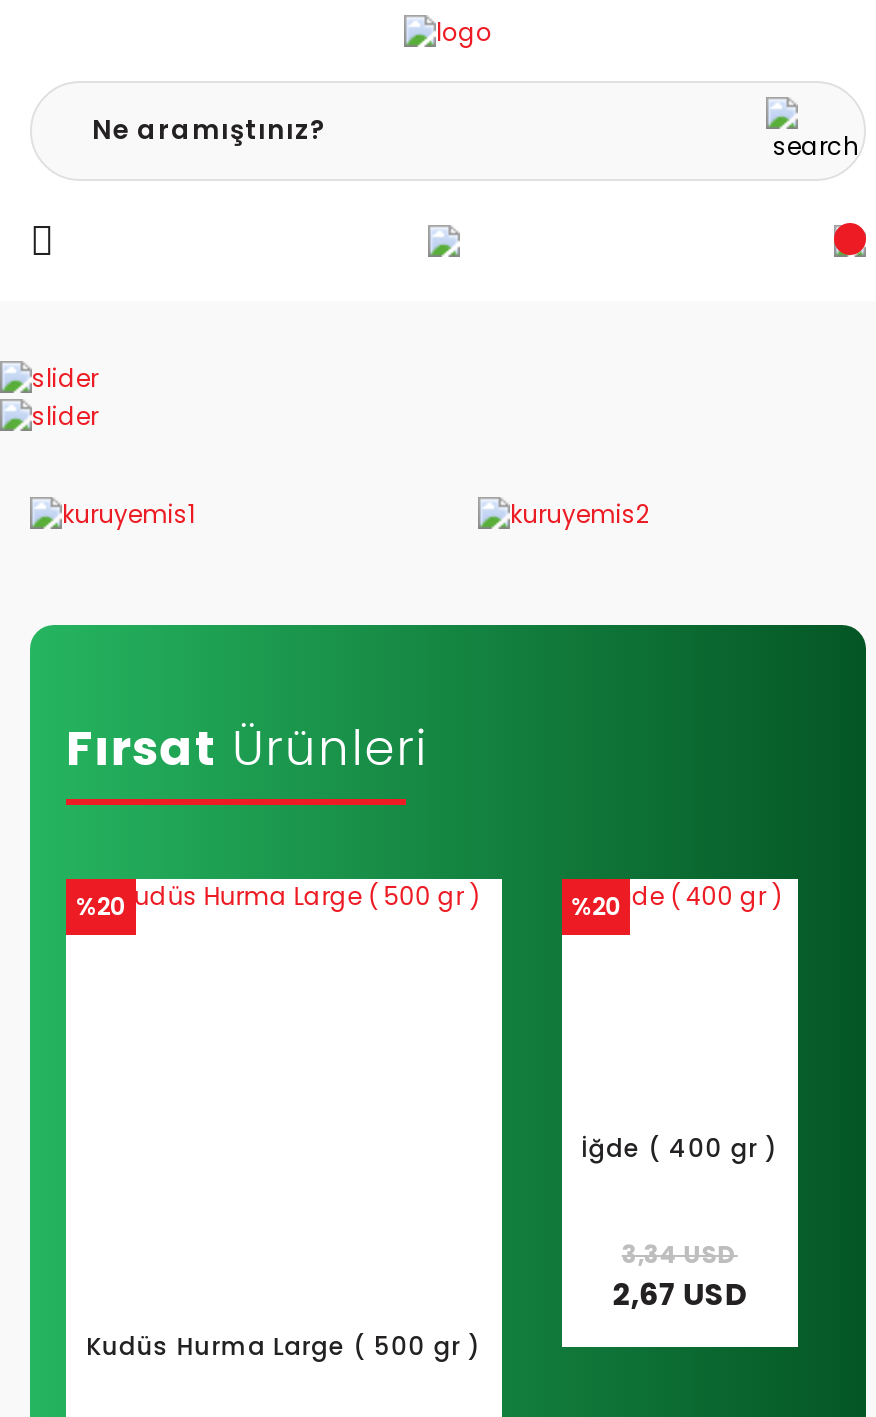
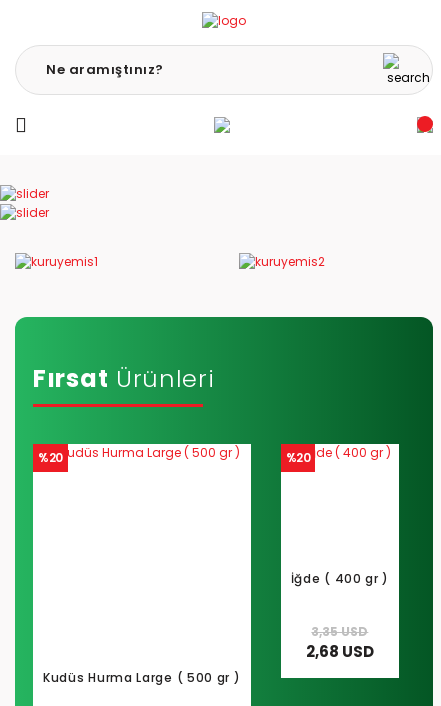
[622,1238,738,1272] 3,34 USD -> [311,623,368,640] 3,35 USD
[613,1274,747,1316] 2,67 USD -> [306,641,374,662] 2,68 USD

